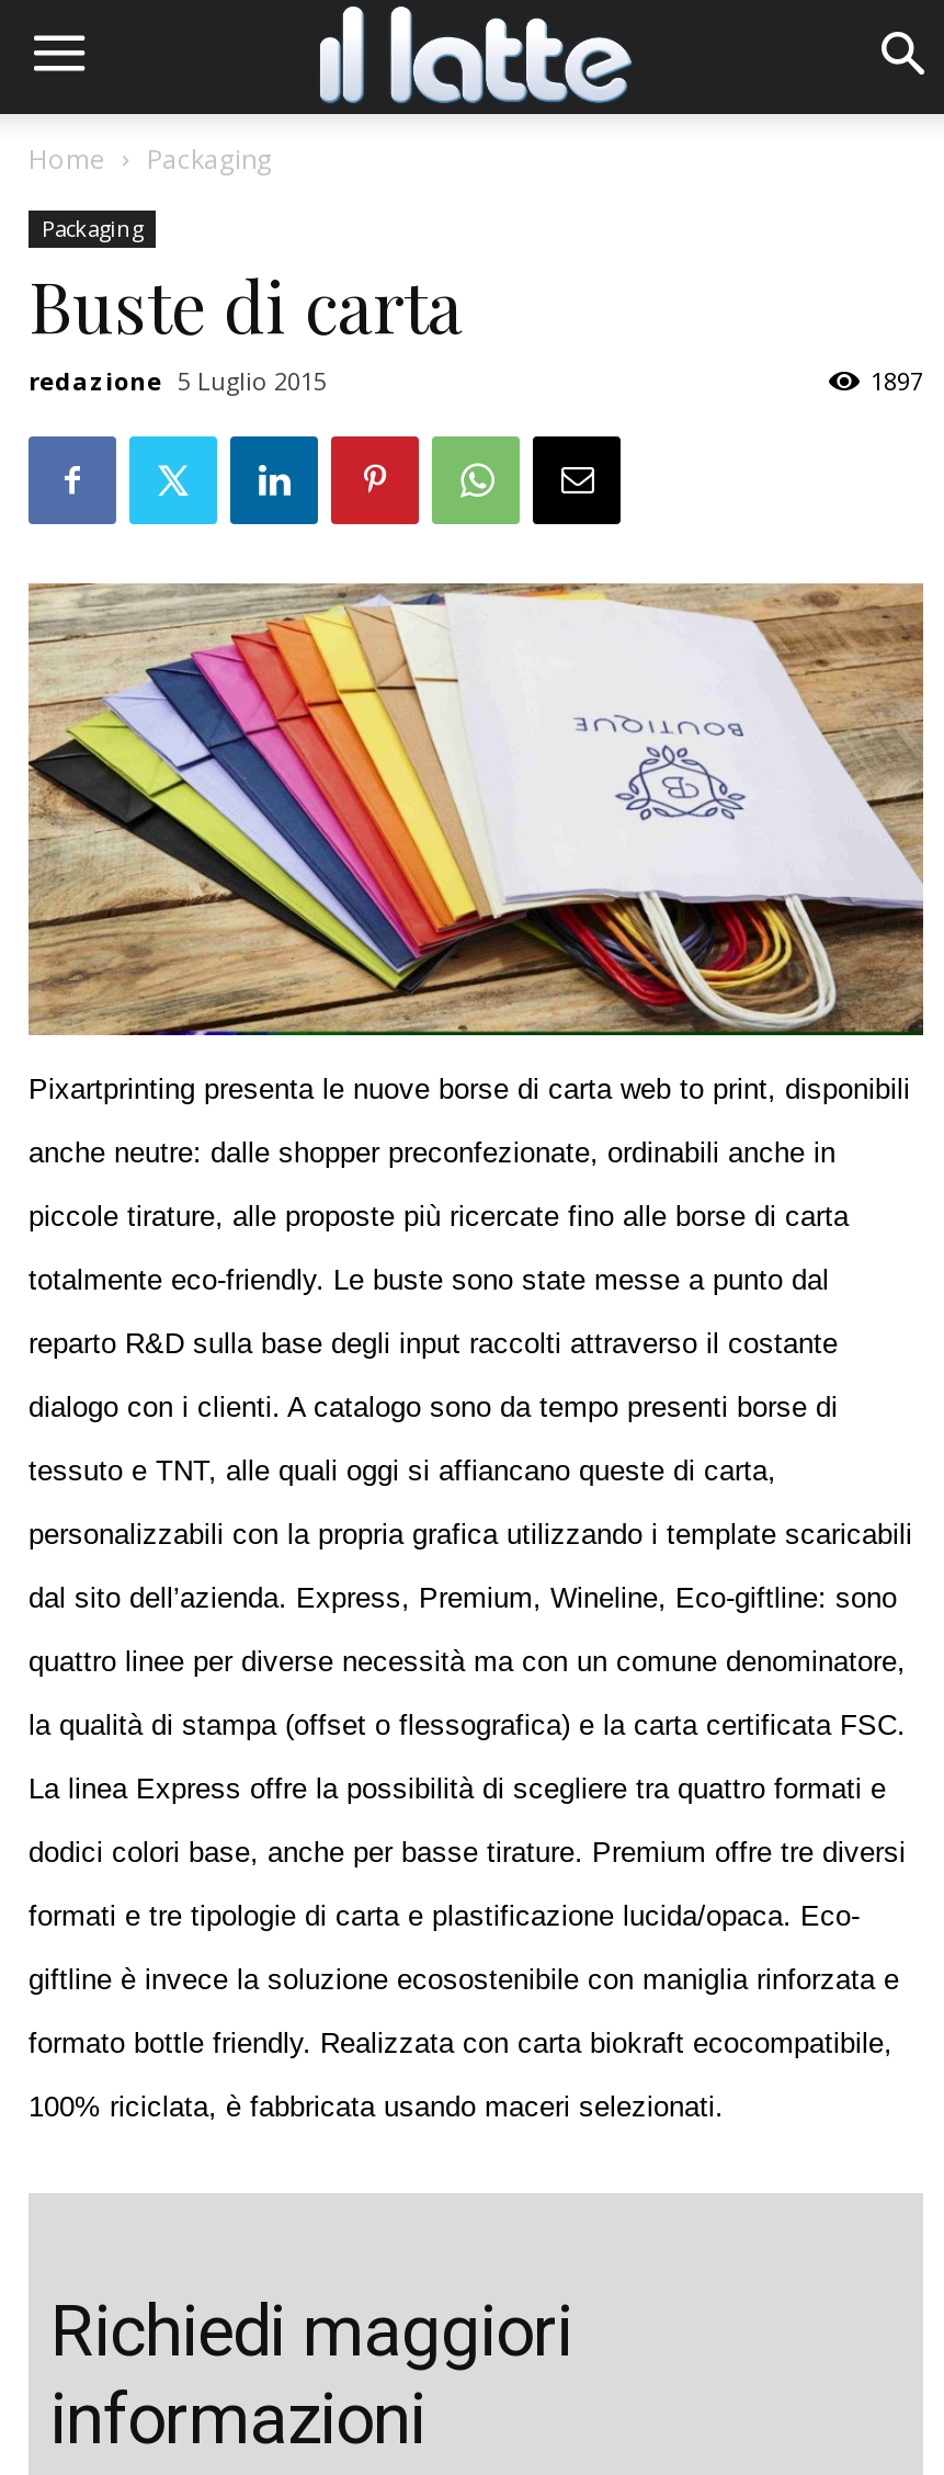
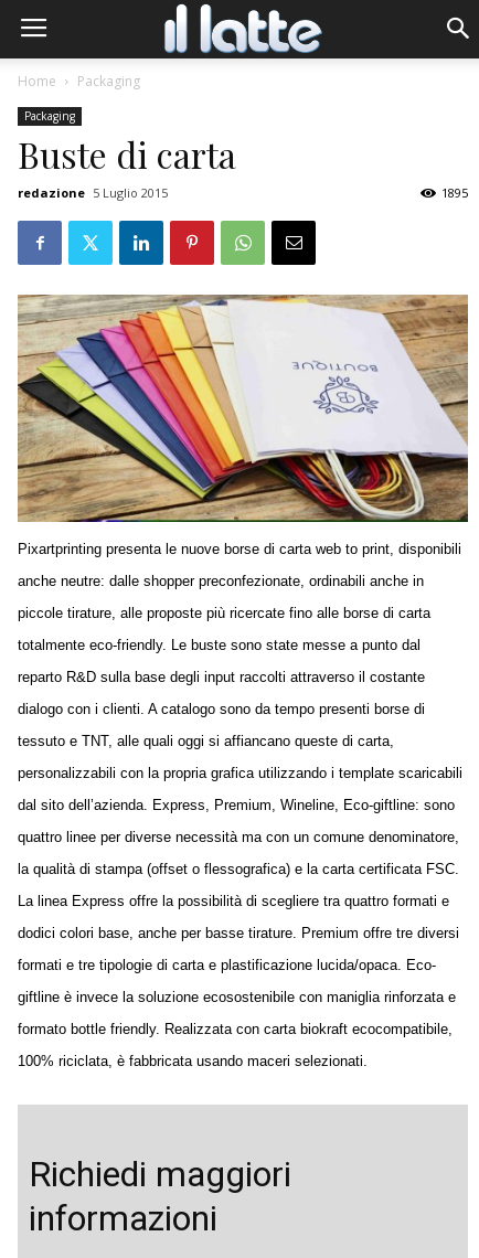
[871,364,923,397] 1897 -> [441,184,468,201] 1895

